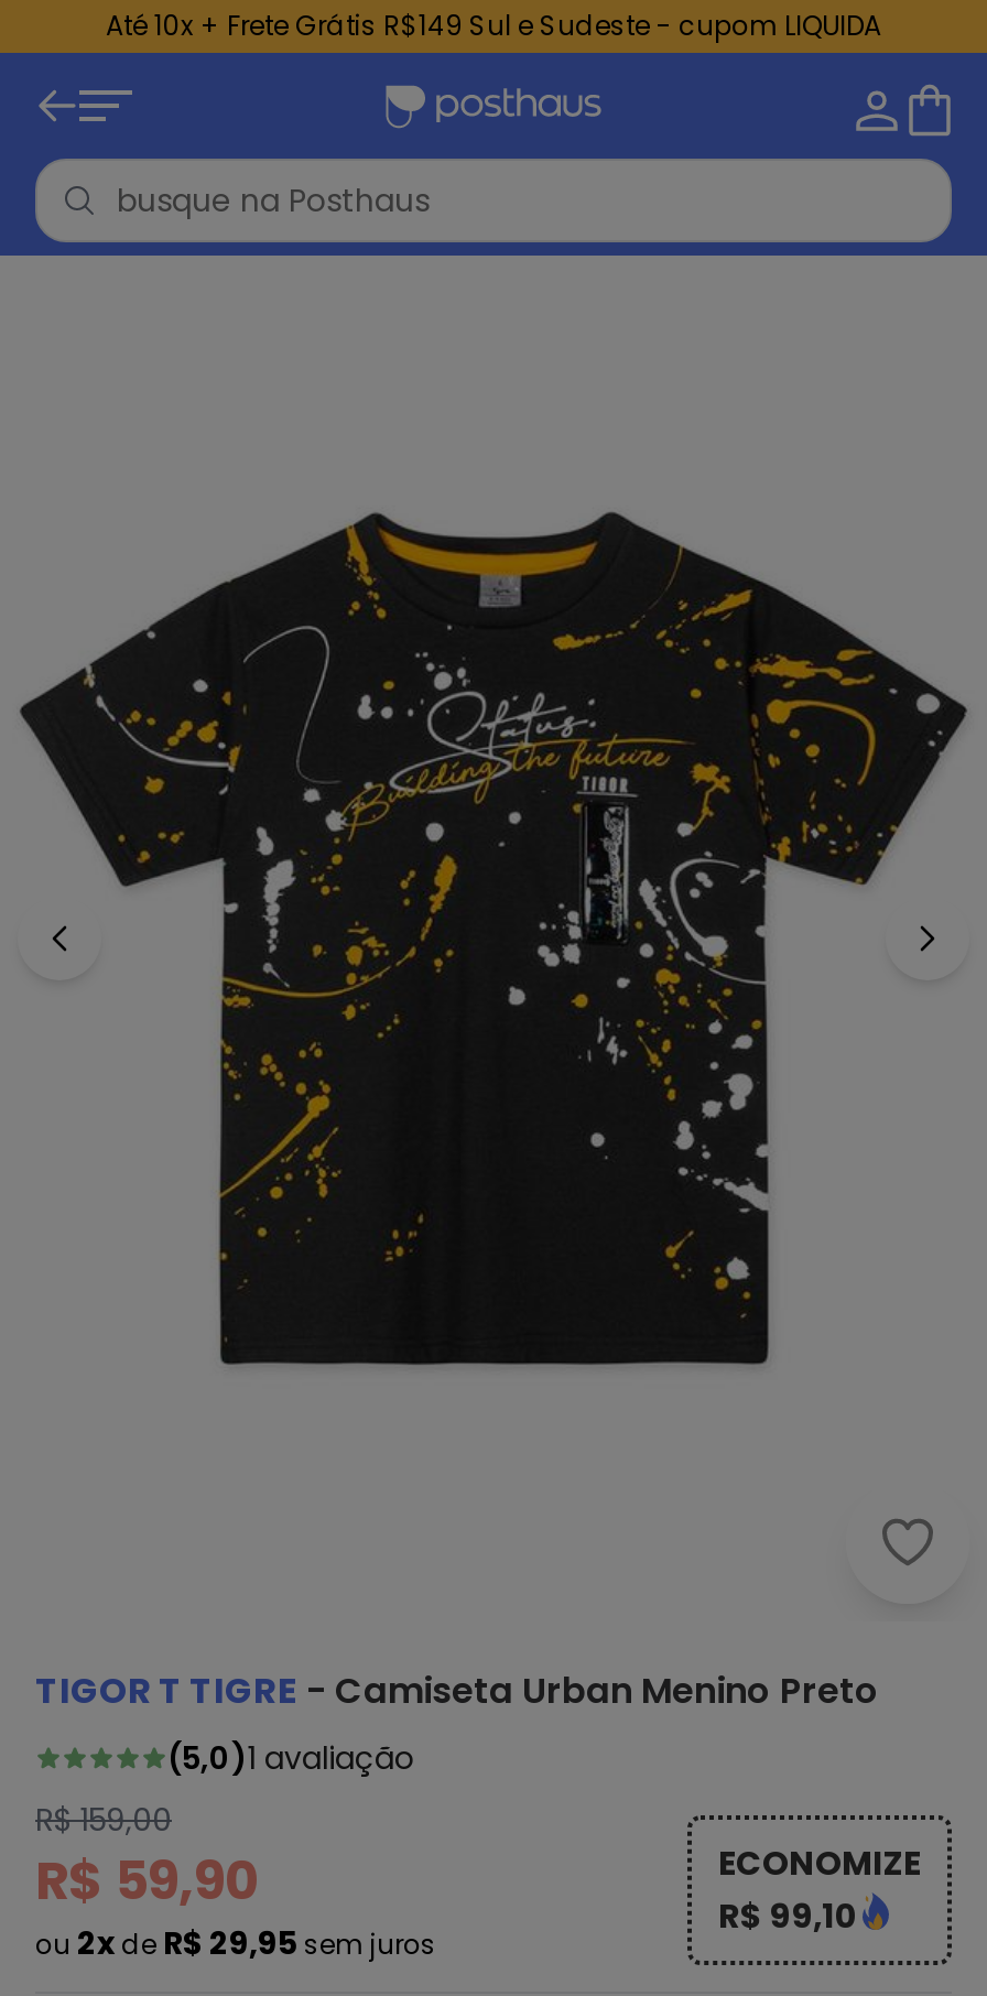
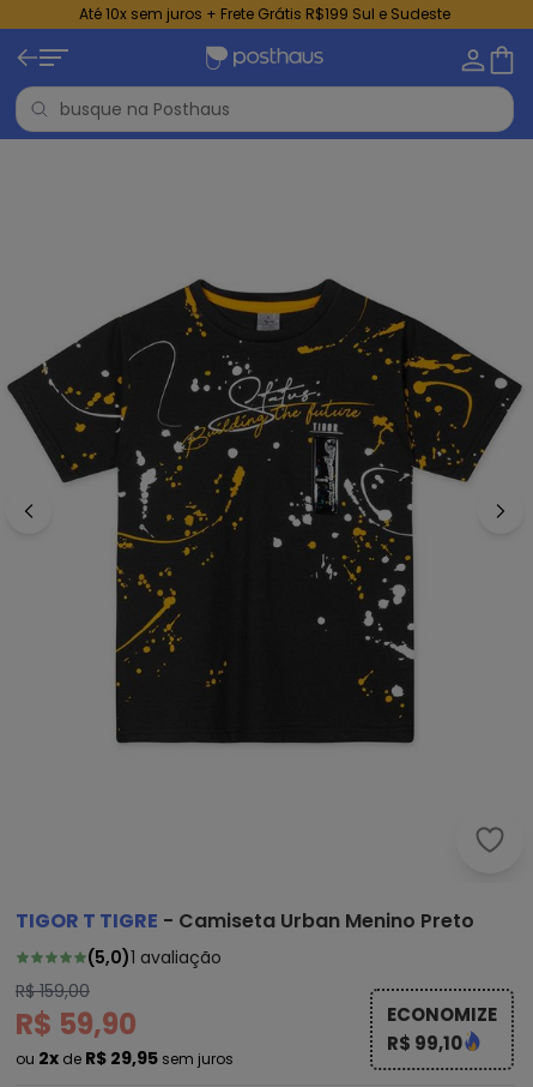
[106,7,881,44] Até 10x + Frete Grátis R$149 Sul e Sudeste - cupom LIQUIDA -> [79,4,450,24] Até 10x sem juros + Frete Grátis R$199 Sul e Sudeste

